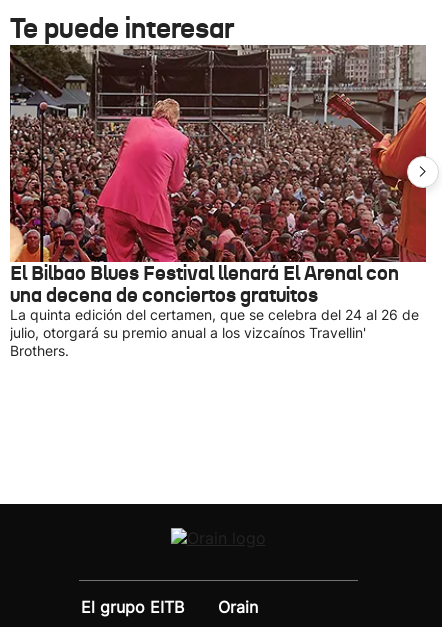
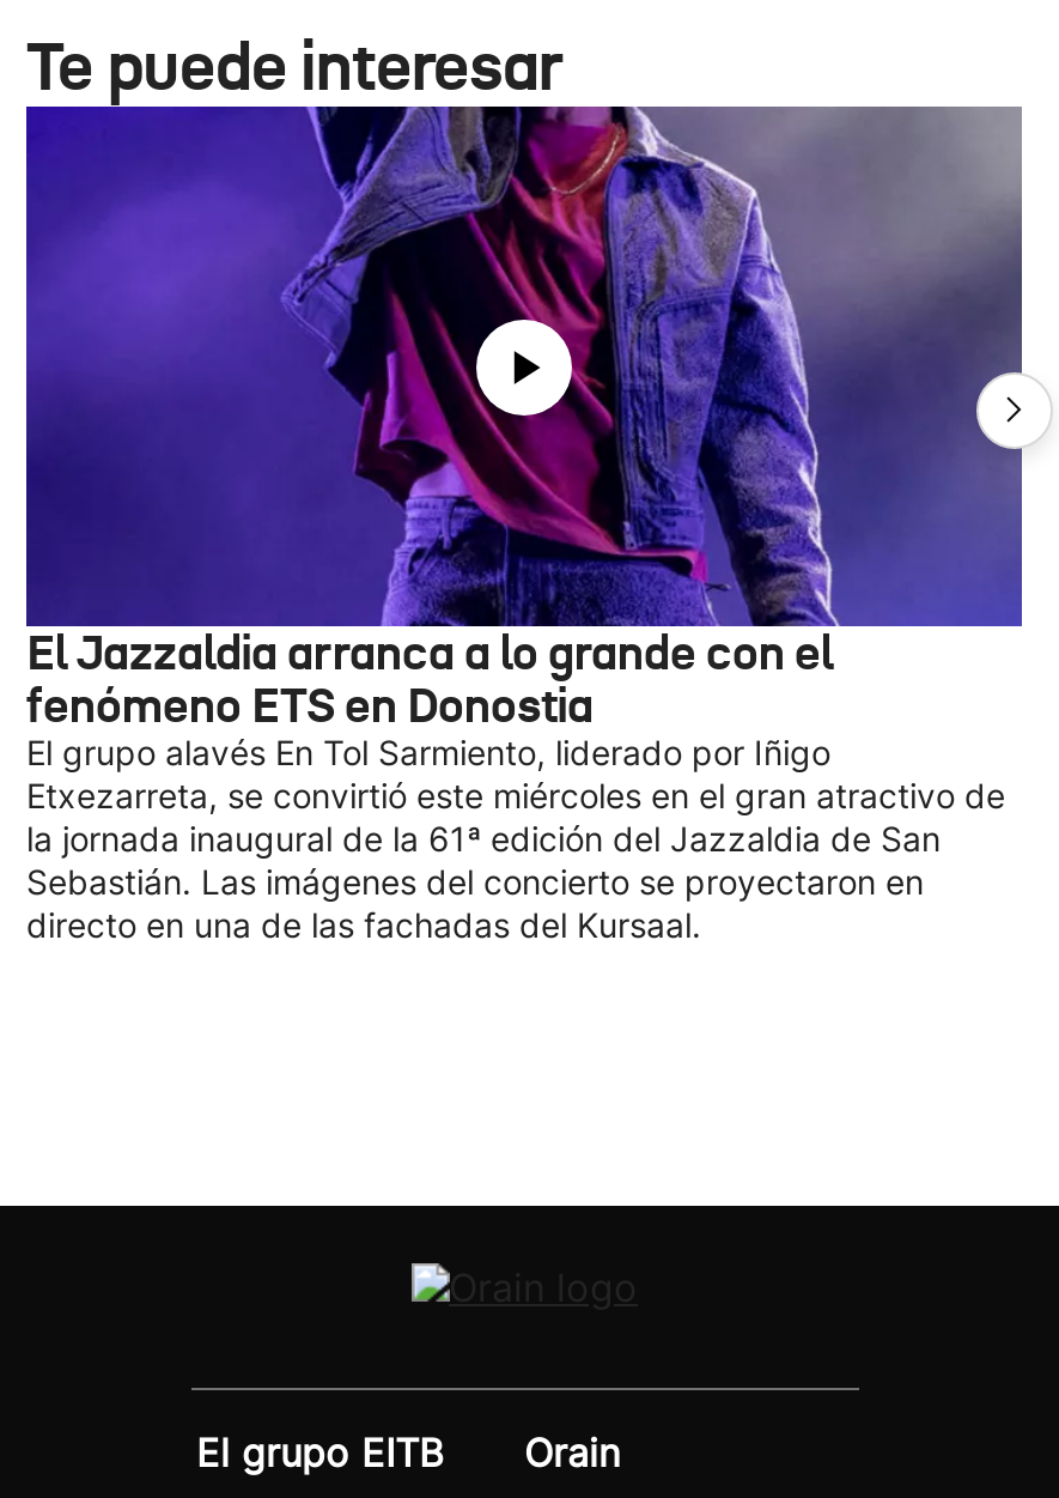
[9,44,427,359] [image] | El Bilbao Blues Festival llenará El Arenal con | una decena de conciertos gratuitos | La quinta edición del certamen, que se celebra del 24 al 26 de | julio, otorgará su premio anual a los vizcaínos Travellin' | Brothers. -> [24,107,1024,945] [image] | El Jazzaldia arranca a lo grande con el | fenómeno ETS en Donostia | El grupo alavés En Tol Sarmiento, liderado por Iñigo | Etxezarreta, se convirtió este miércoles en el gran atractivo de | la jornada inaugural de la 61ª edición del Jazzaldia de San | Sebastián. Las imágenes del concierto se proyectaron en | directo en una de las fachadas del Kursaal.

